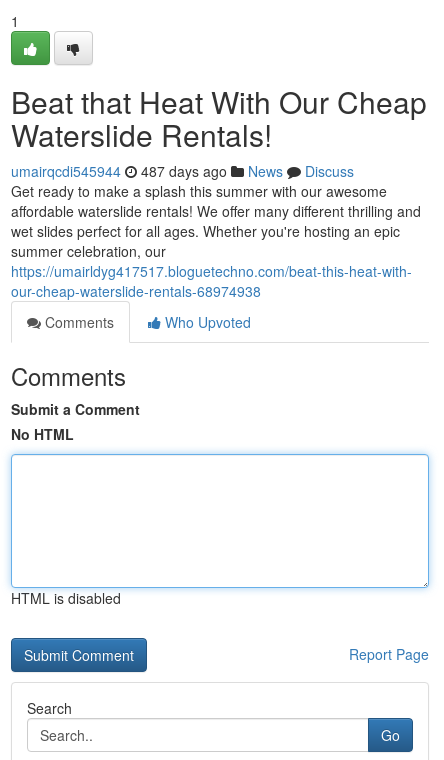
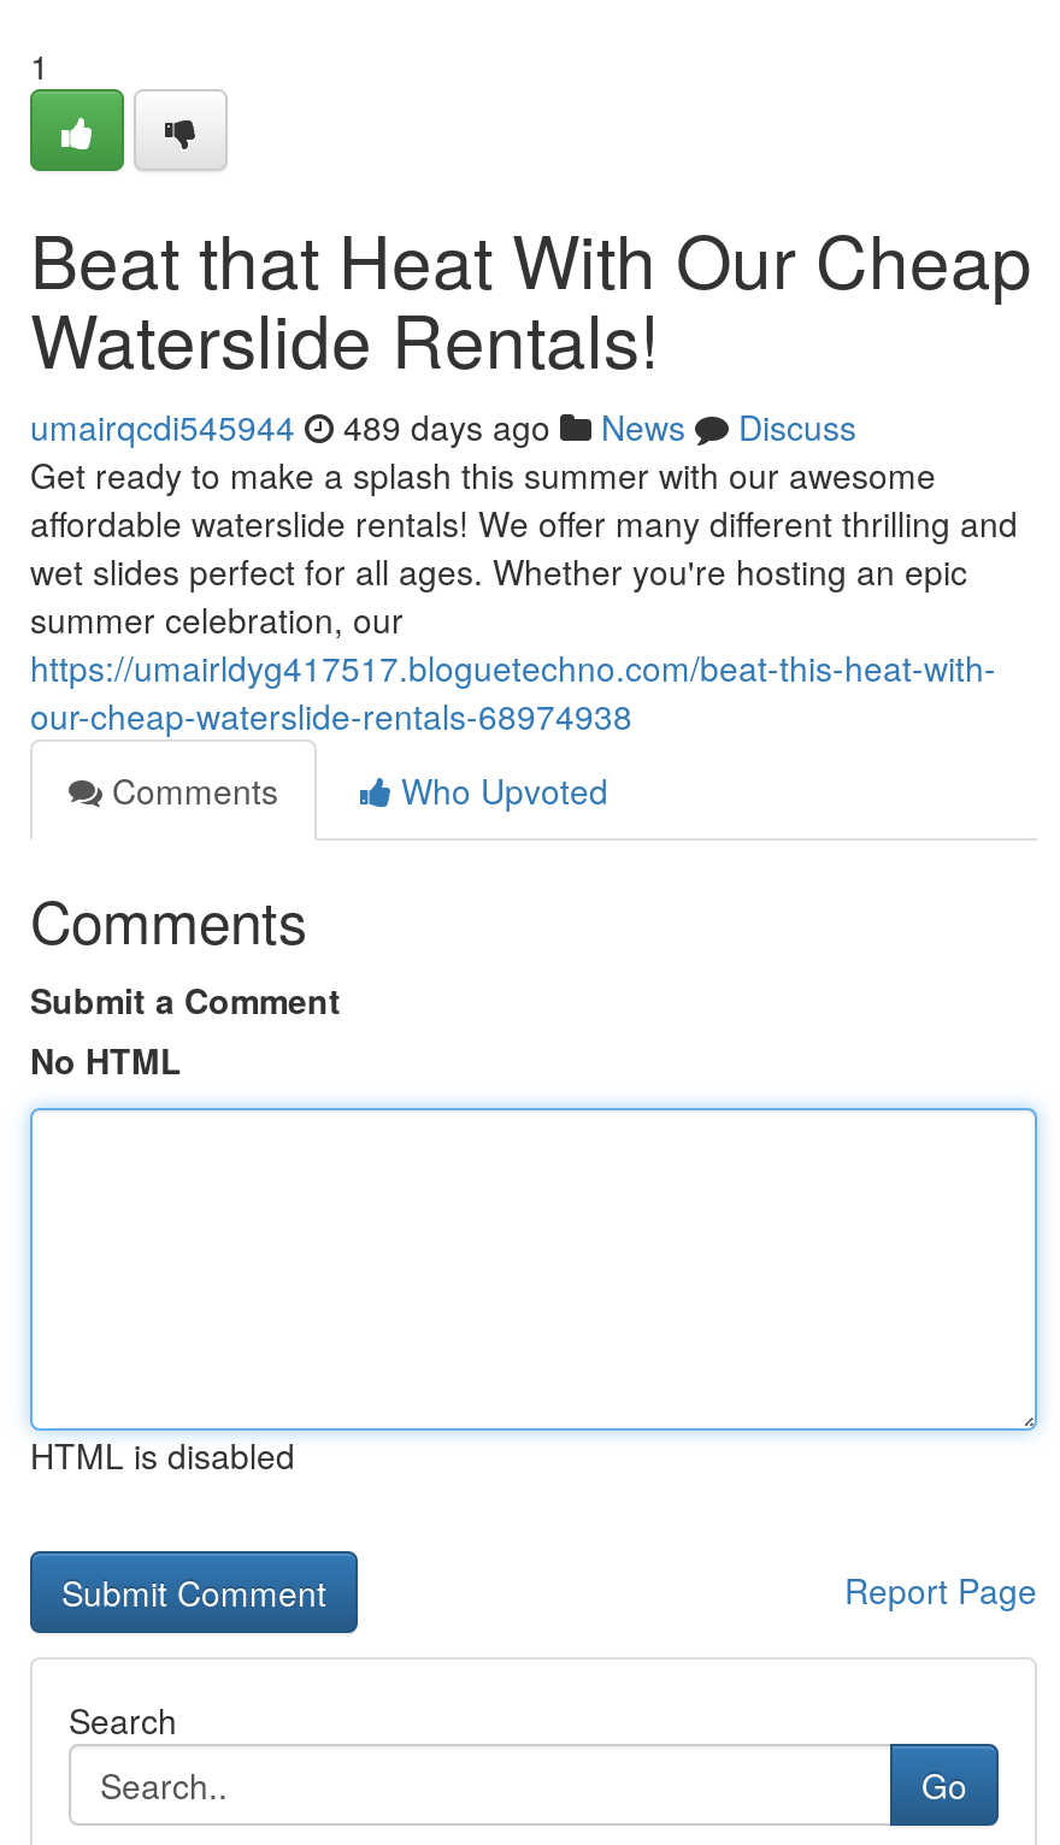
[11,161,354,181] umairqcdi545944 487 days ago News Discuss -> [30,402,856,450] umairqcdi545944 489 days ago News Discuss

